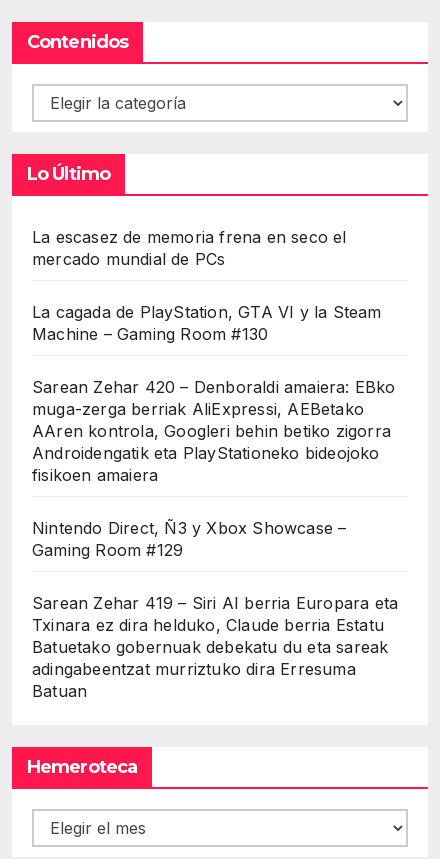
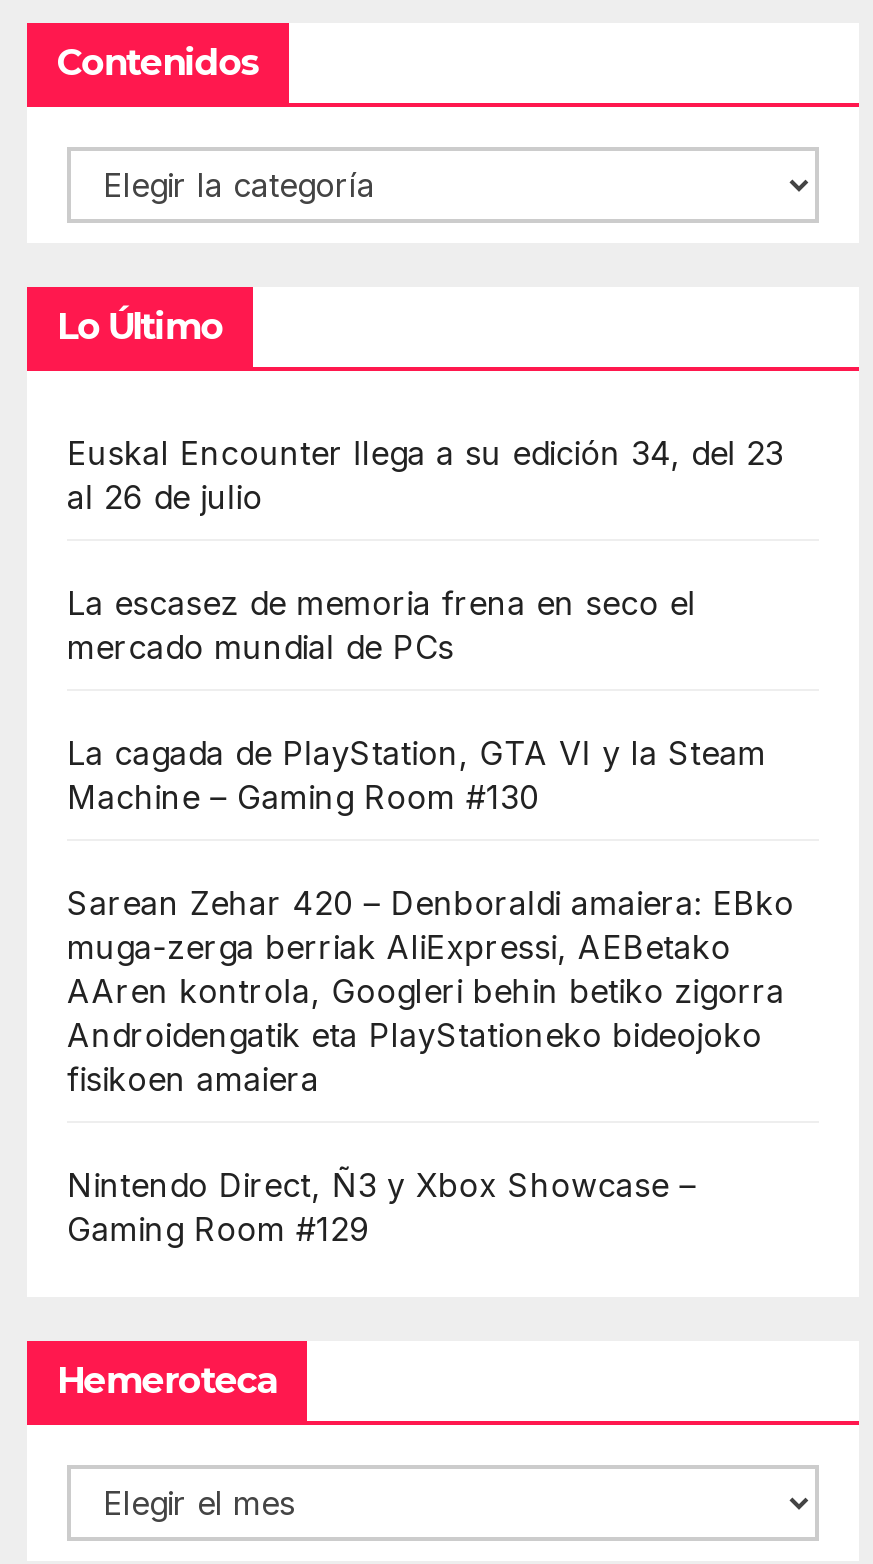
none -> [67,433,783,517] Euskal Encounter llega a su edición 34, del 23 | al 26 de julio
moved [32,227,396,560] -> [67,583,794,1249]: La escasez de memoria frena en seco el | mercado mundial de PCs | La cagada de PlayStation, GTA VI y la Steam | ... | Nintendo Direct, Ñ3 y Xbox Showcase – | Gaming Room #129
[32,593,398,701] Sarean Zehar 419 – Siri AI berria Europara eta | Txinara ez dira helduko, Claude berria Estatu | Batuetako gobernuak debekatu du eta sareak | adingabeentzat murriztuko dira Erresuma | Batuan -> none

